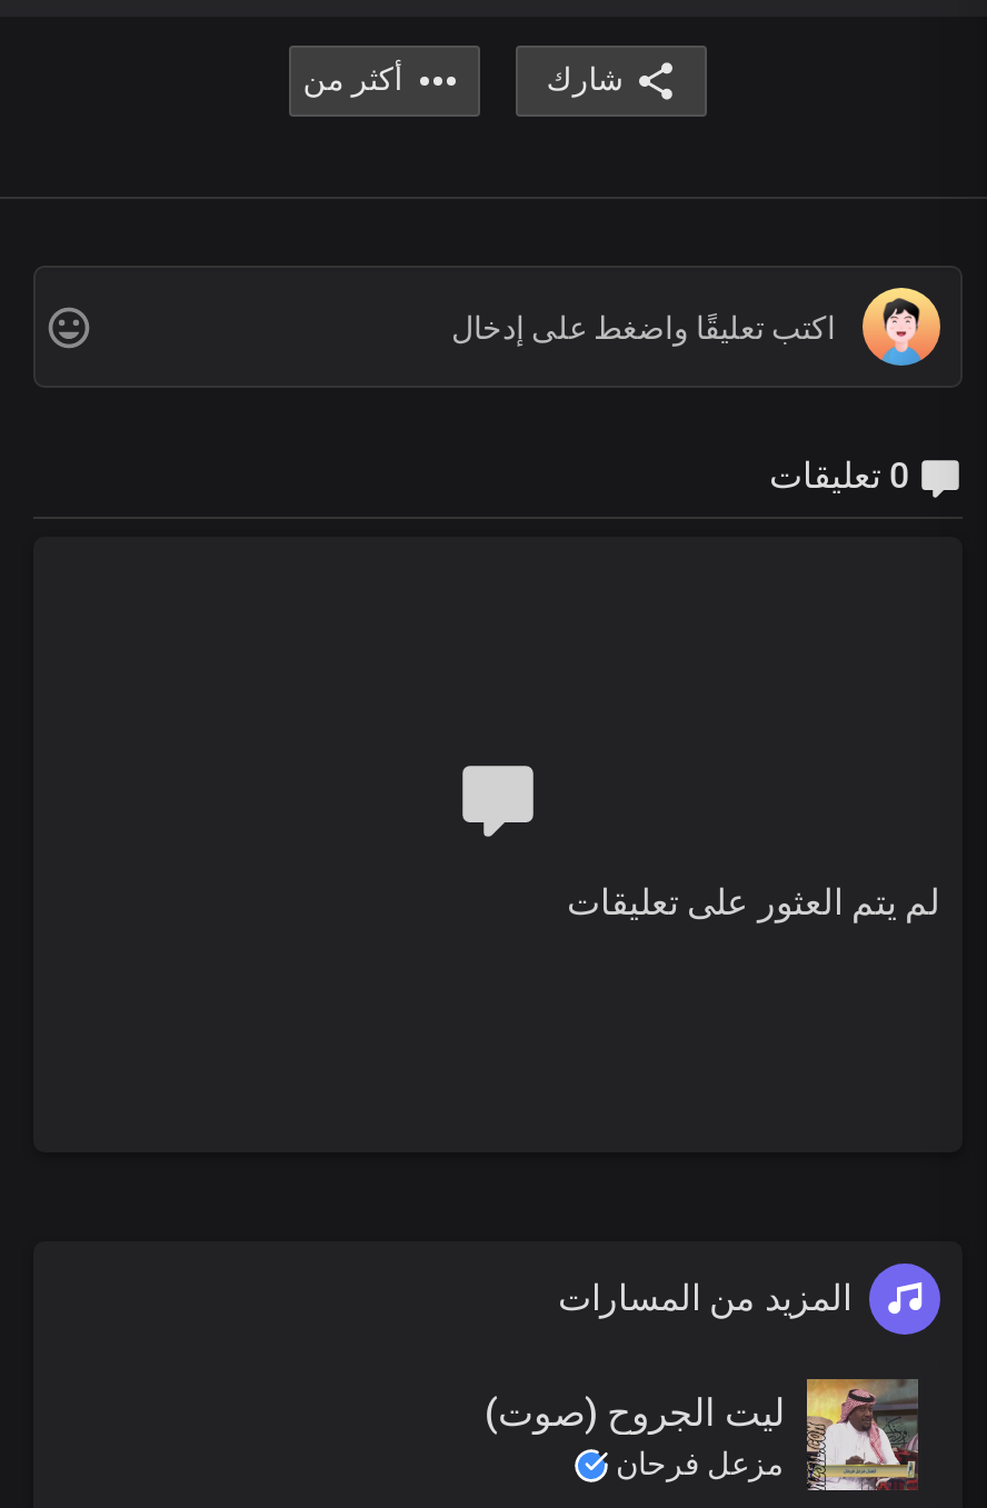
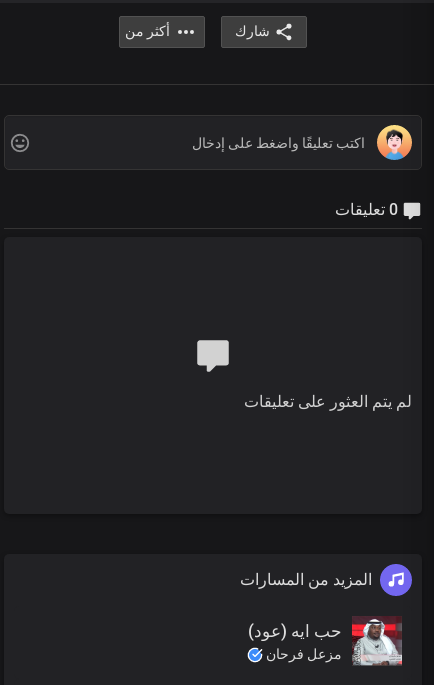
[485,1377,918,1490] [image] | ليت الجروح (صوت) -> [248,616,403,666] [image] | حب ايه (عود)

